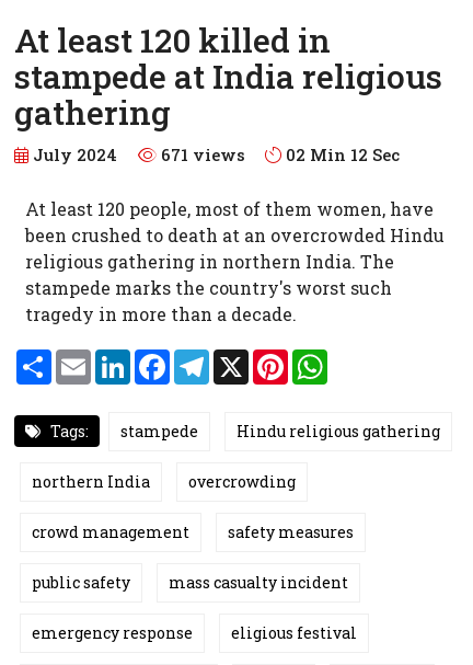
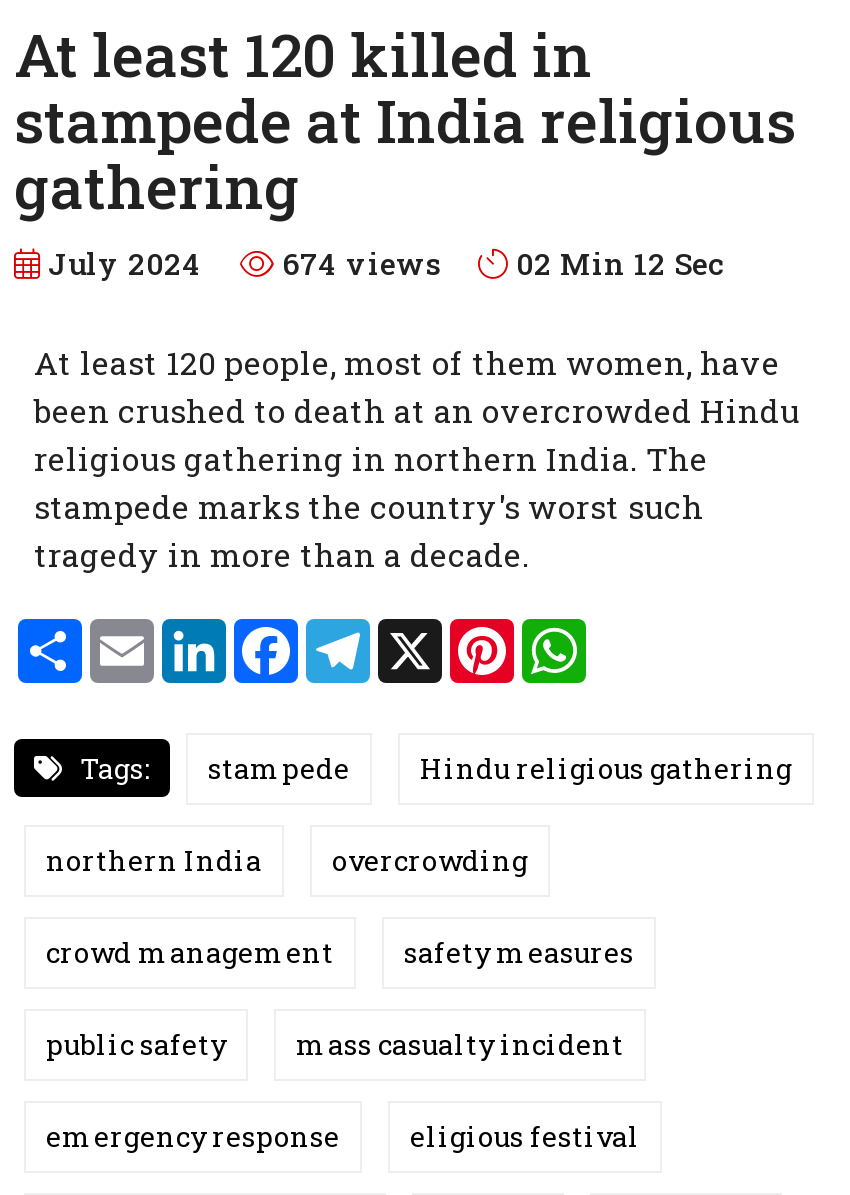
[28,143,400,165] July 2024 671 views 02 Min 12 Sec -> [40,242,724,282] July 2024 674 views 02 Min 12 Sec

